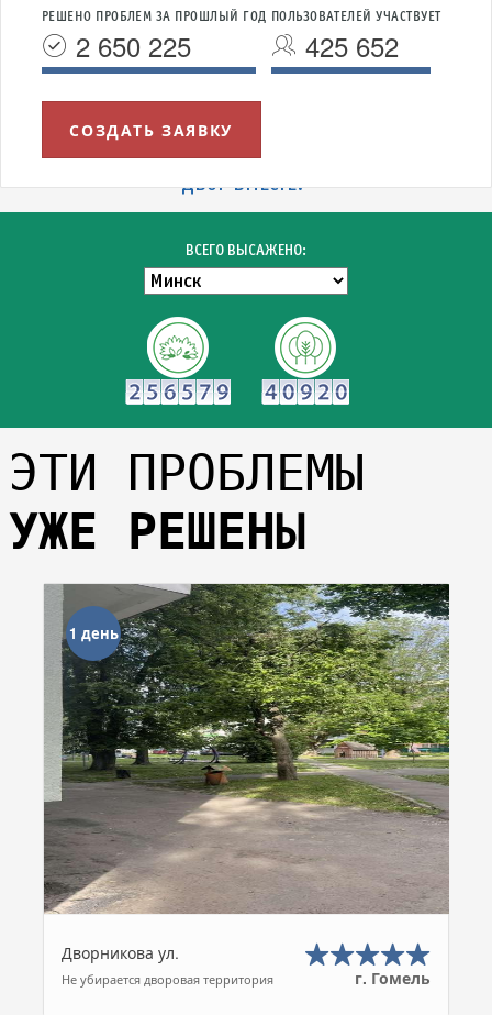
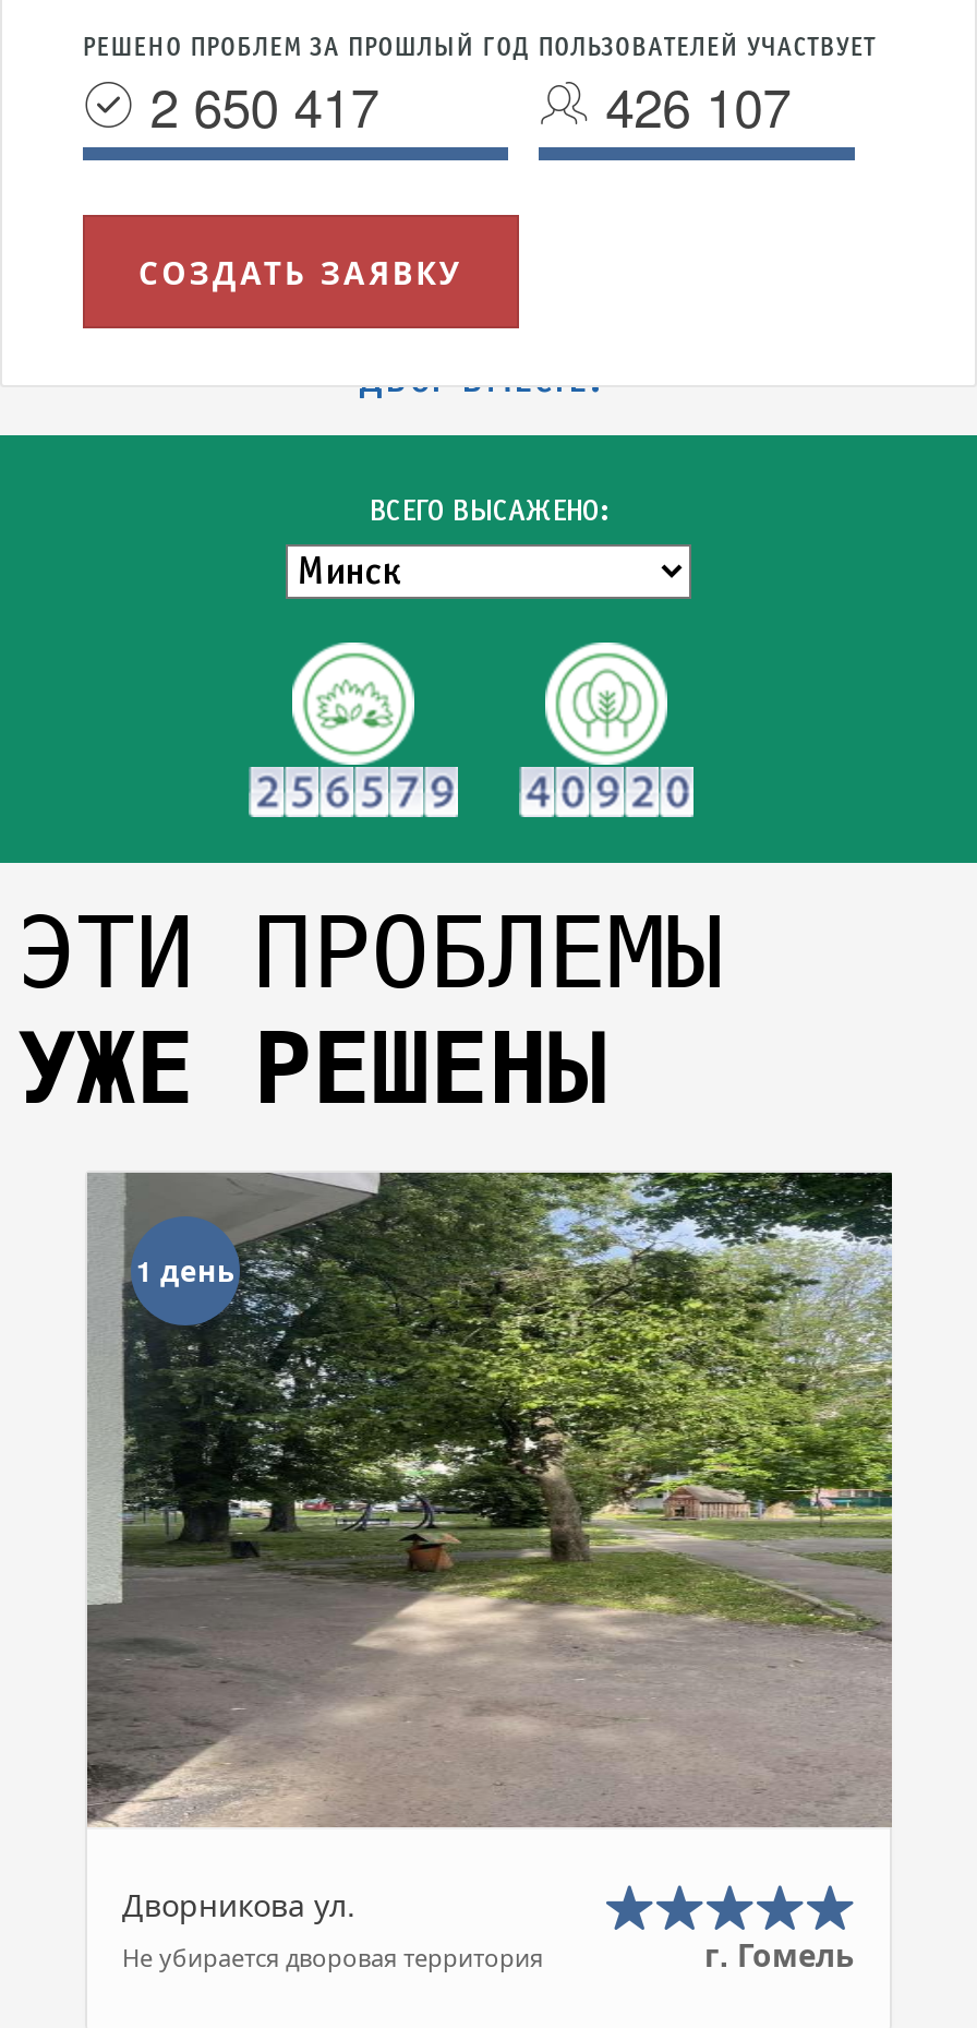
[68,26,191,65] 2 650 225 -> [135,66,379,142] 2 650 417
[297,26,398,65] 425 652 -> [590,66,791,142] 426 107

